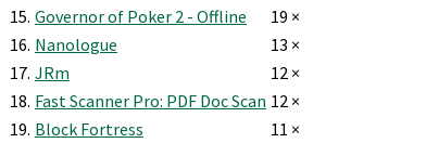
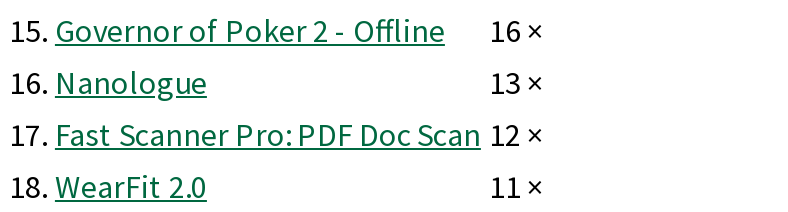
[10,5,300,27] 15. Governor of Poker 2 - Offline 19 × -> [9,9,543,49] 15. Governor of Poker 2 - Offline 16 ×
[10,61,300,139] 17. JRm | 12 × | 18. Fast Scanner Pro: PDF Doc Scan 12 × | 19. Block Fortress -> [9,113,543,205] 17. Fast Scanner Pro: PDF Doc Scan 12 × | 18. WearFit 2.0

